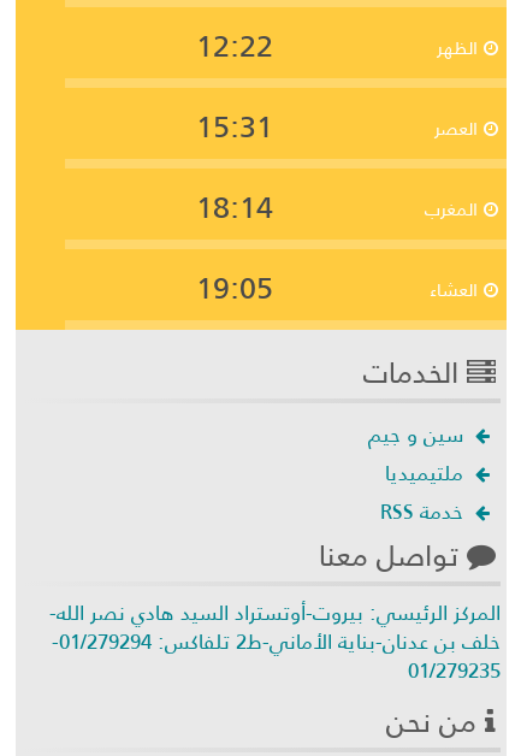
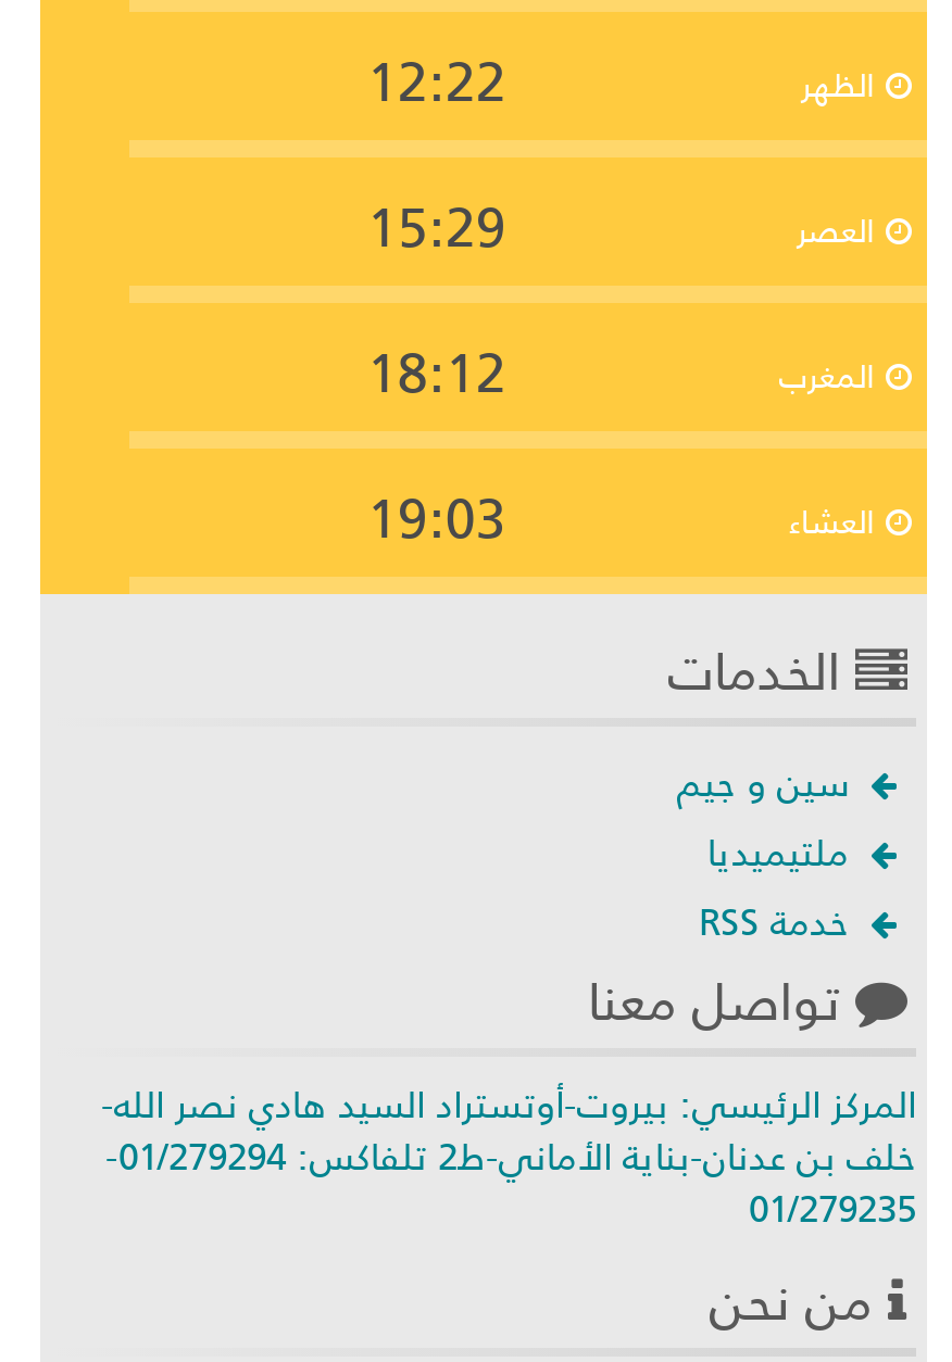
[197,104,274,151] 15:31 -> [367,186,506,271] 15:29
[197,184,274,231] 18:14 -> [367,332,506,416] 18:12
[197,265,274,312] 19:05 -> [367,477,506,562] 19:03

